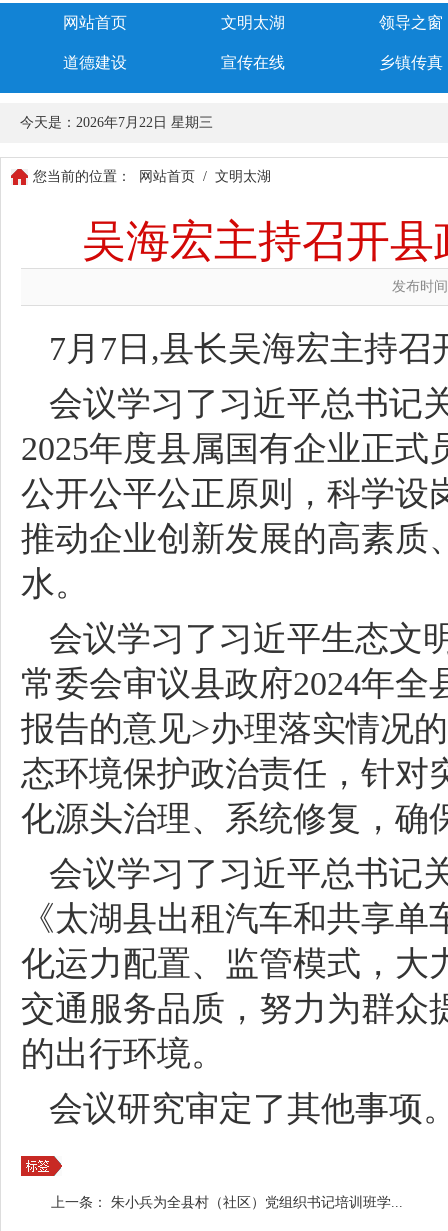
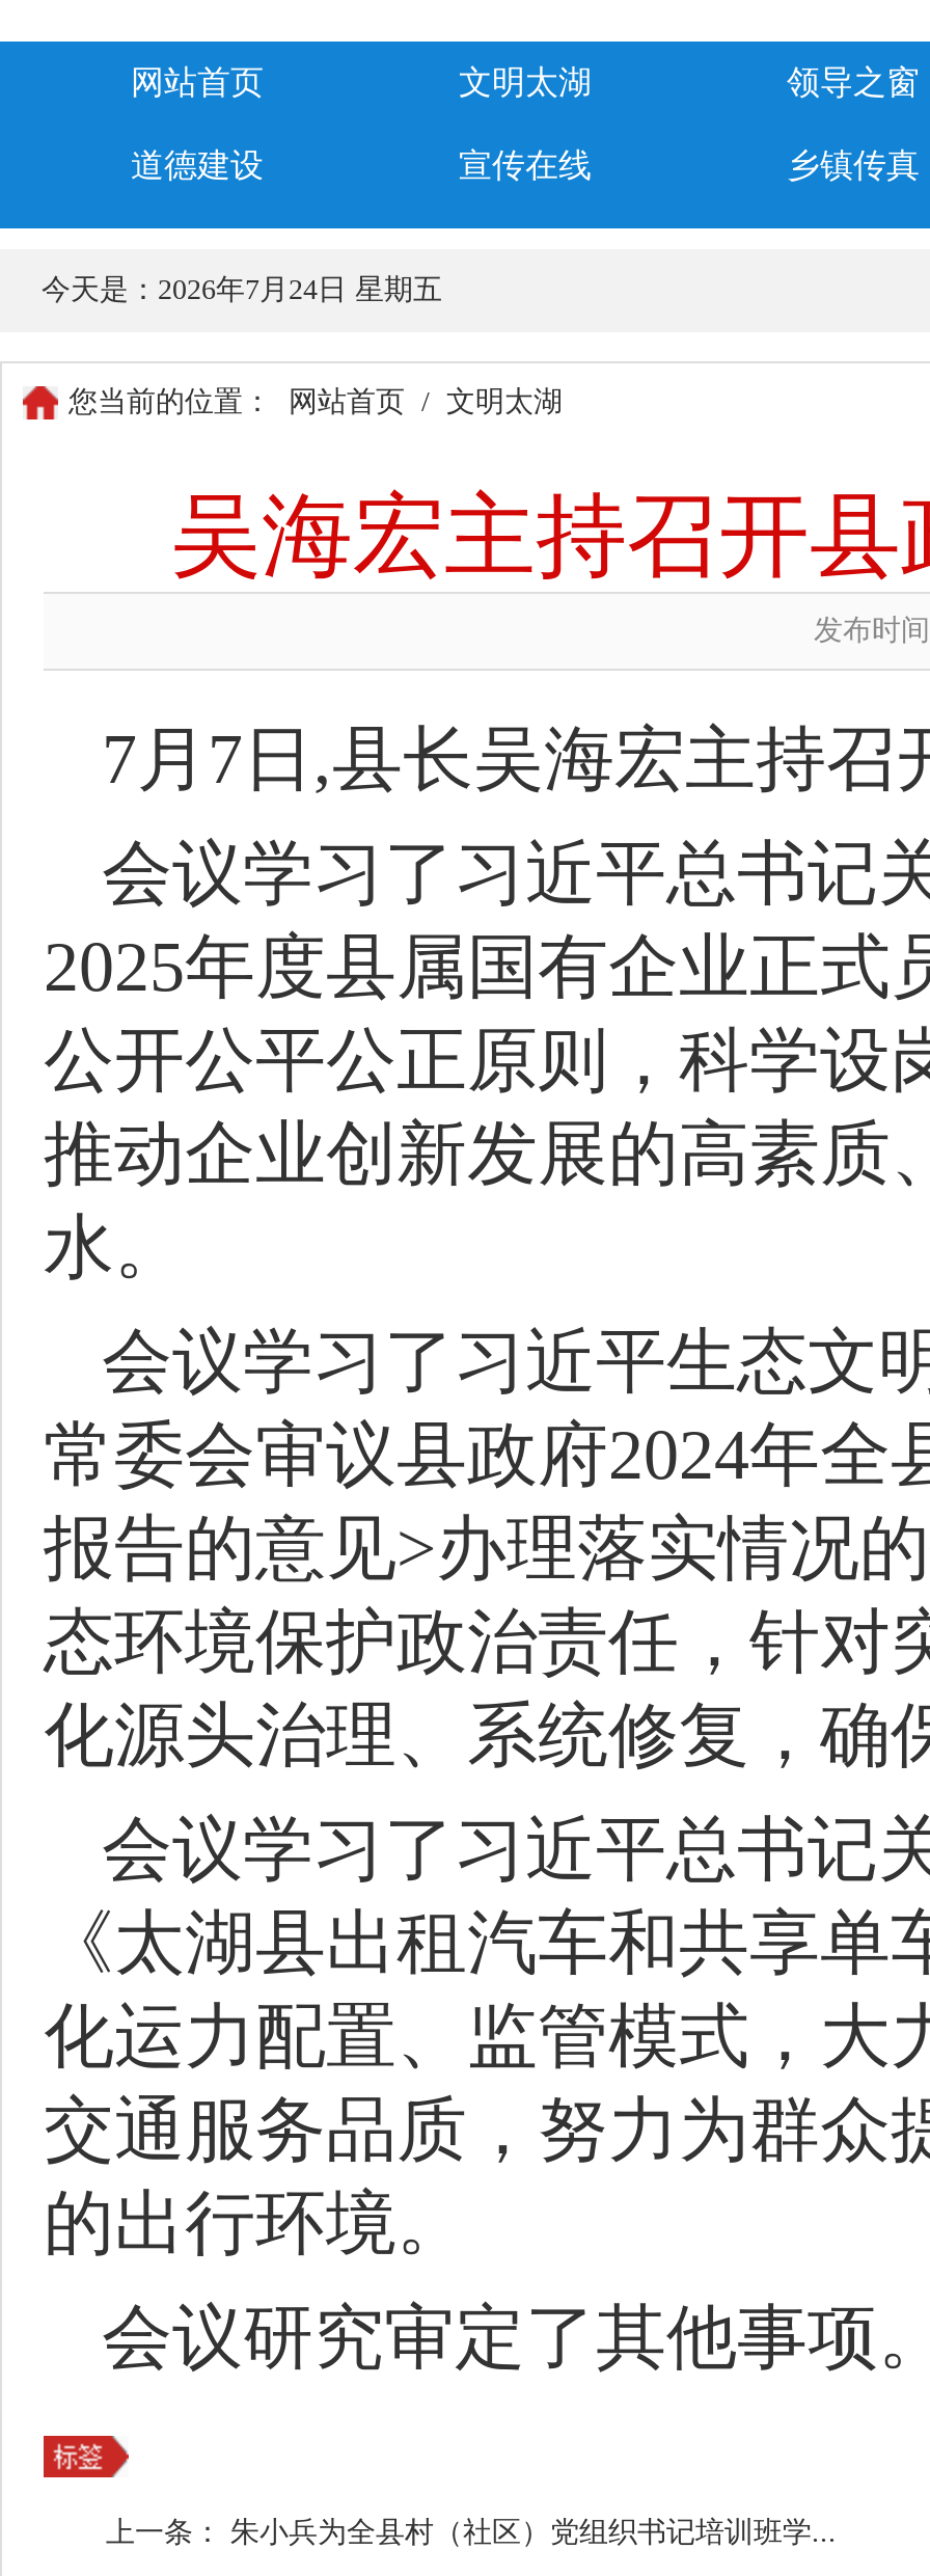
[20,115,213,130] 今天是：2026年7月22日 星期三 -> [42,274,442,305] 今天是：2026年7月24日 星期五

